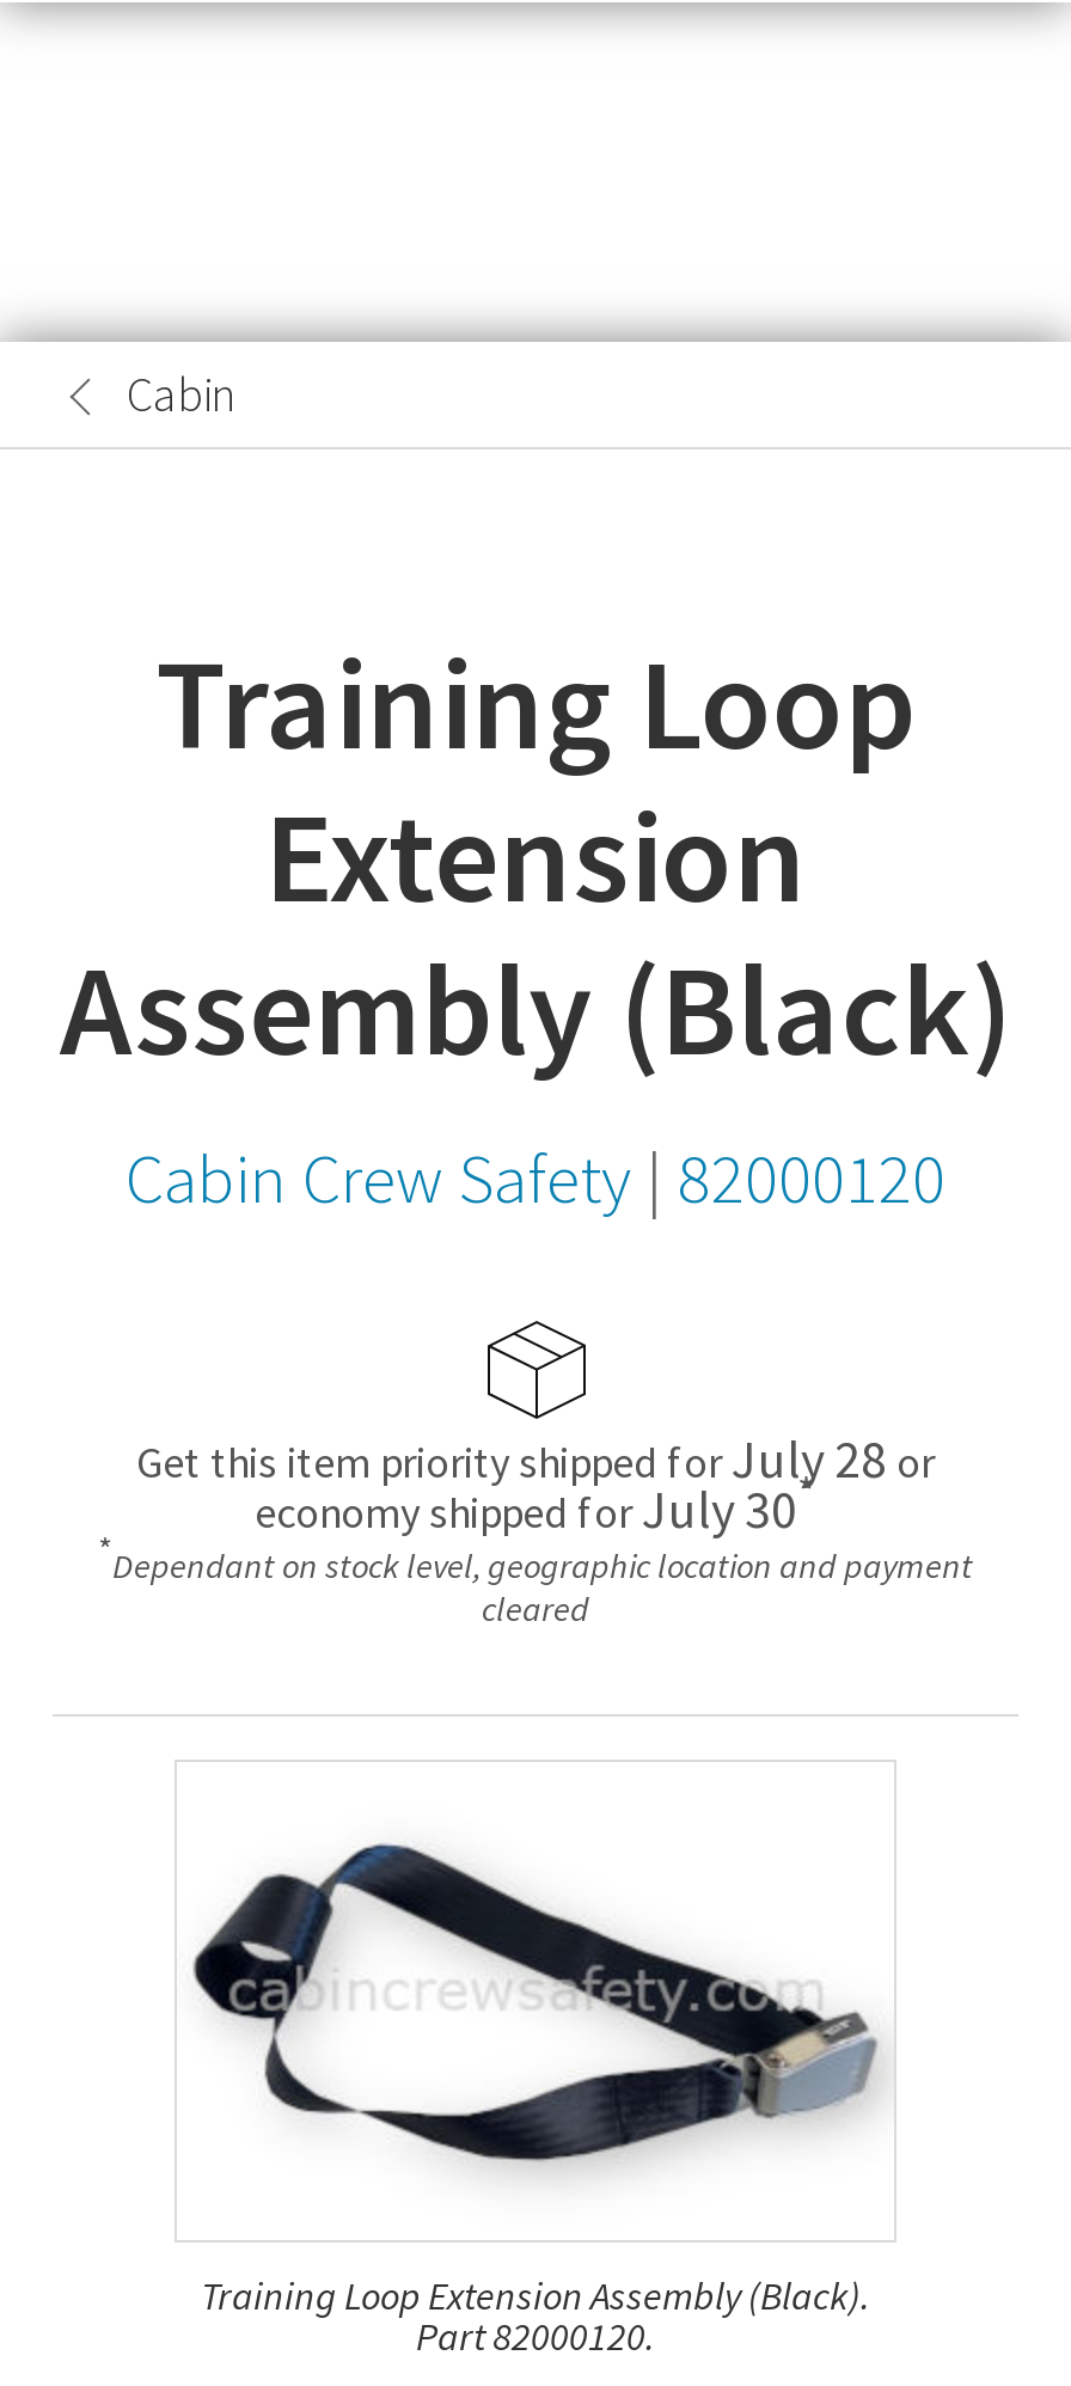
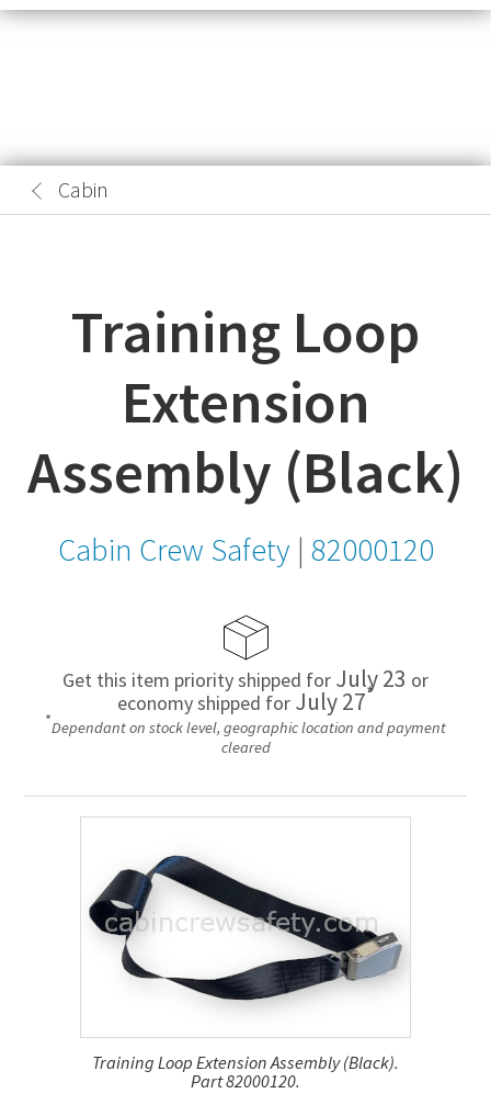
[136,1427,935,1491] Get this item priority shipped forJuly 28 or -> [62,664,429,693] Get this item priority shipped forJuly 23 or
[255,1462,816,1541] economy shipped forJuly 30* -> [117,680,374,716] economy shipped forJuly 27*

